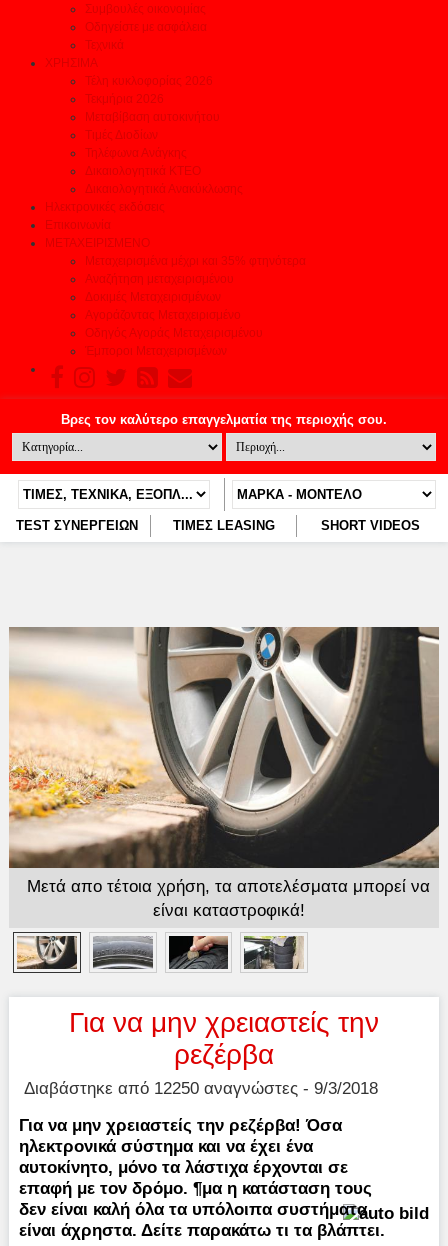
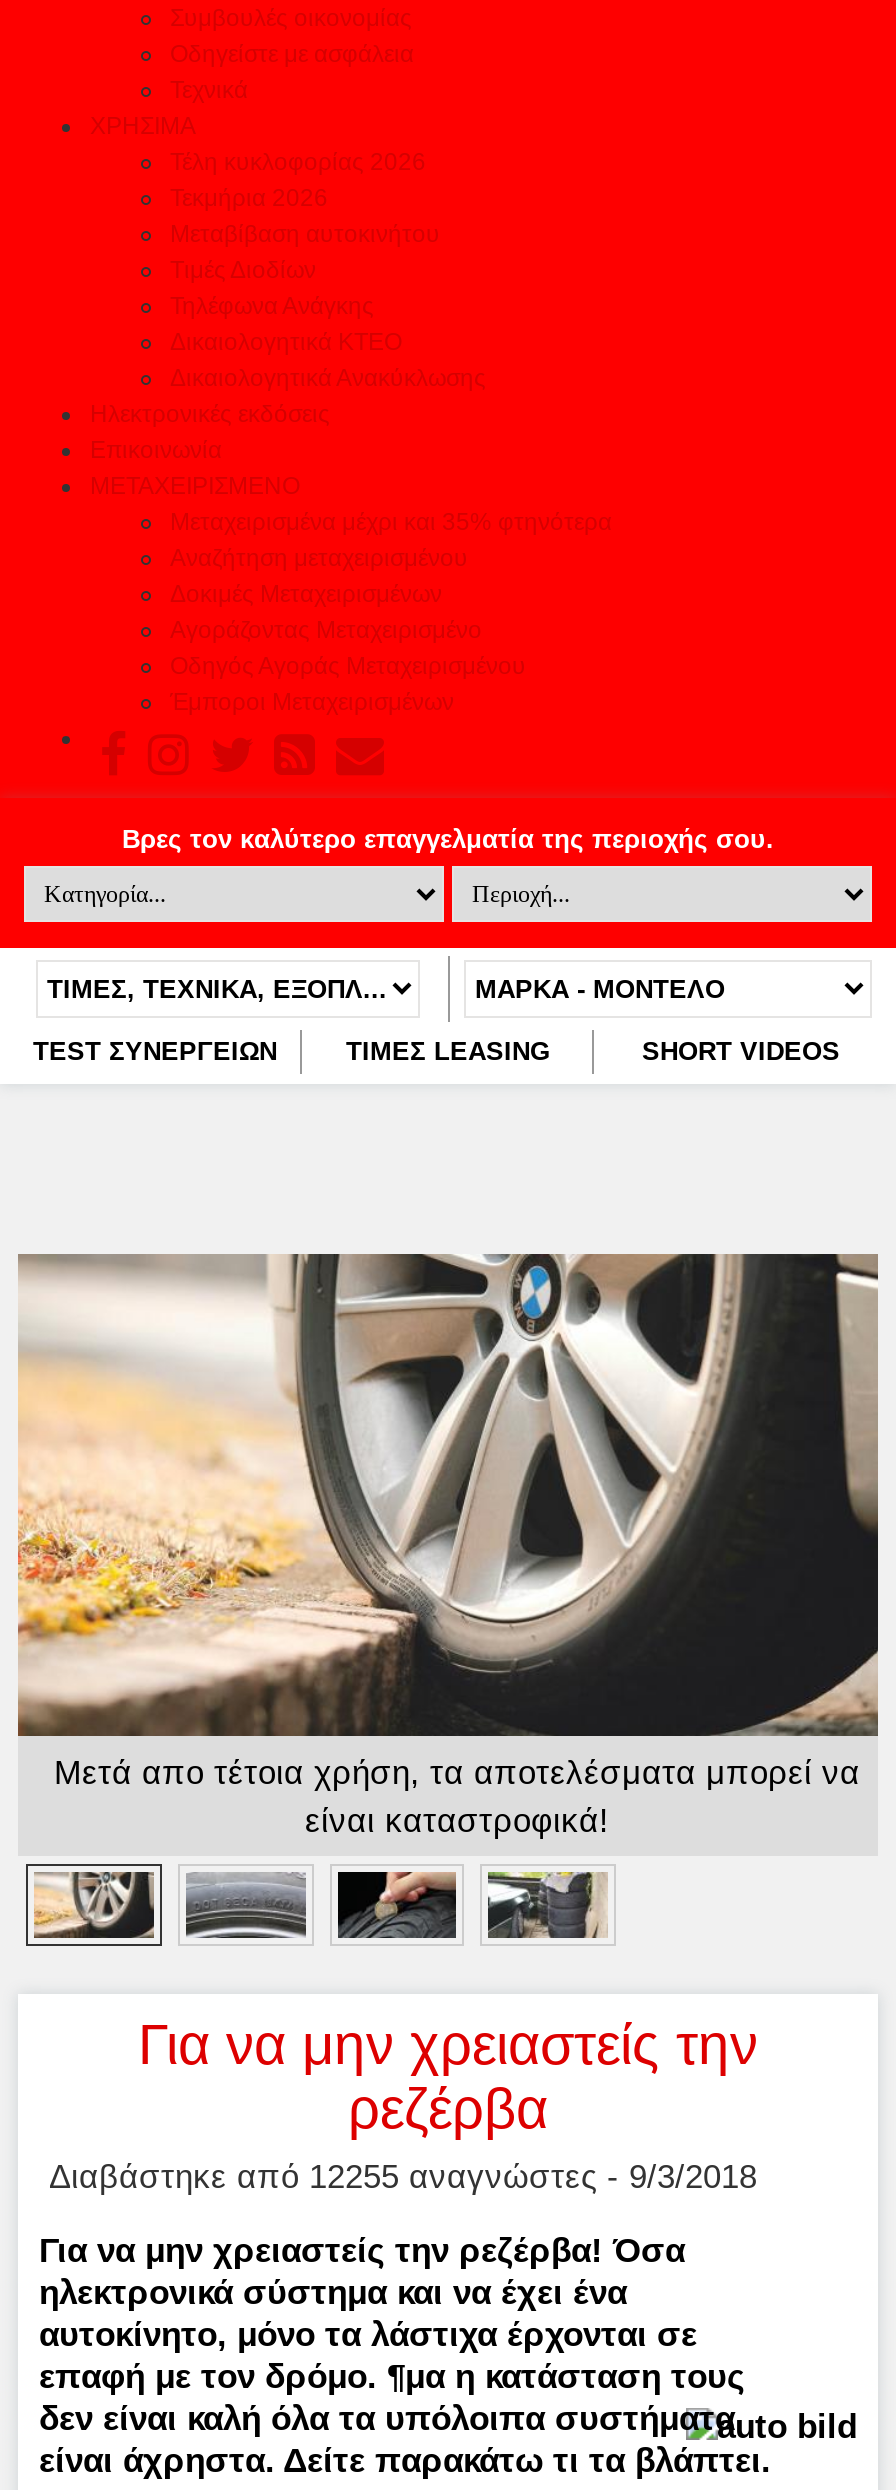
[24,1079,378,1097] Διαβάστηκε από 12250 αναγνώστες - 9/3/2018 -> [49,2158,757,2194] Διαβάστηκε από 12255 αναγνώστες - 9/3/2018

